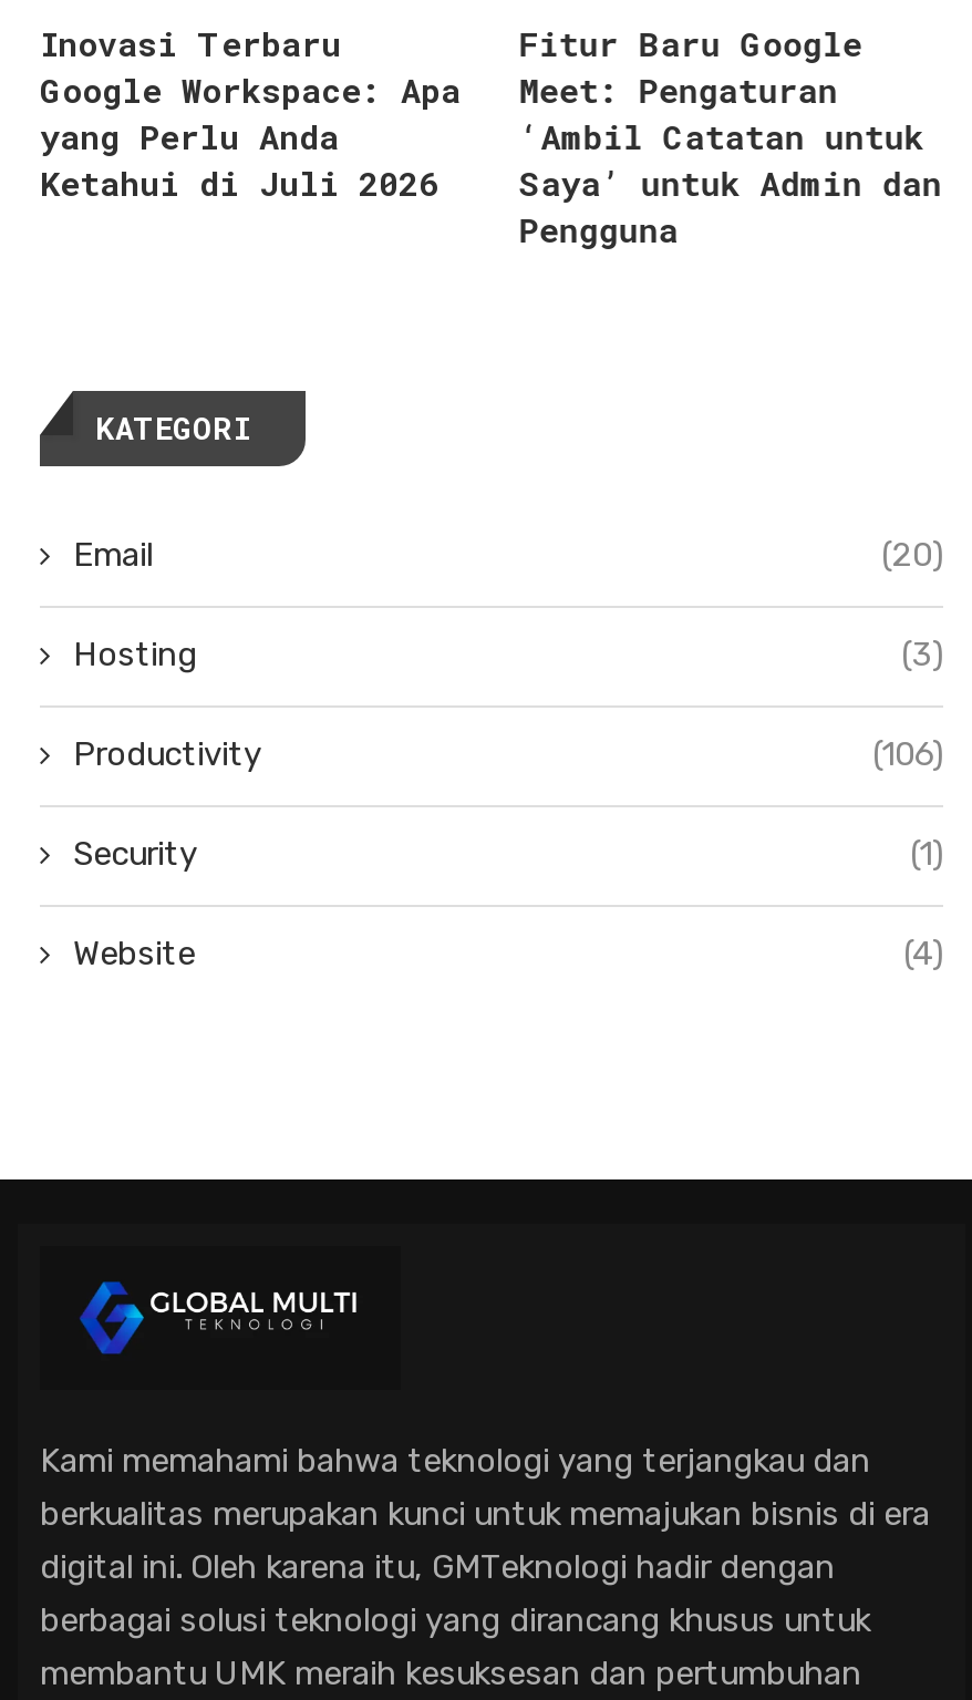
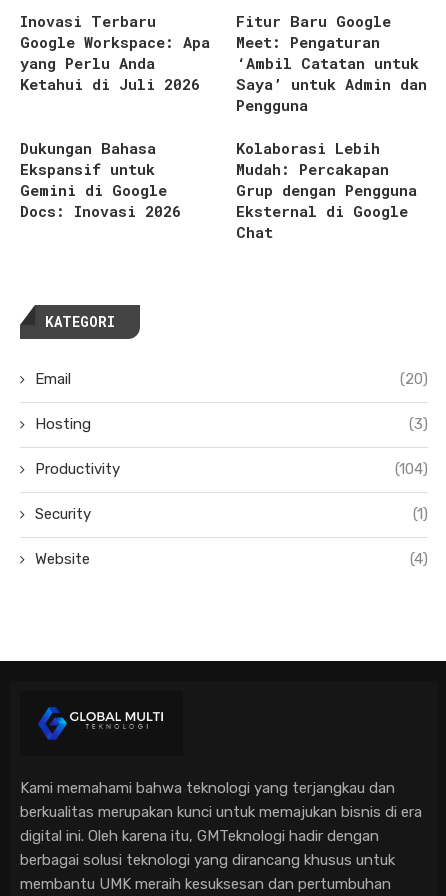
none -> [20,138,181,221] Dukungan Bahasa | Ekspansif untuk | Gemini di Google | Docs: Inovasi 2026
none -> [236,138,417,242] Kolaborasi Lebih | Mudah: Percakapan | Grup dengan Pengguna | Eksternal di Google | Chat
[872,734,943,774] (106) -> [395,460,428,478] (104)

